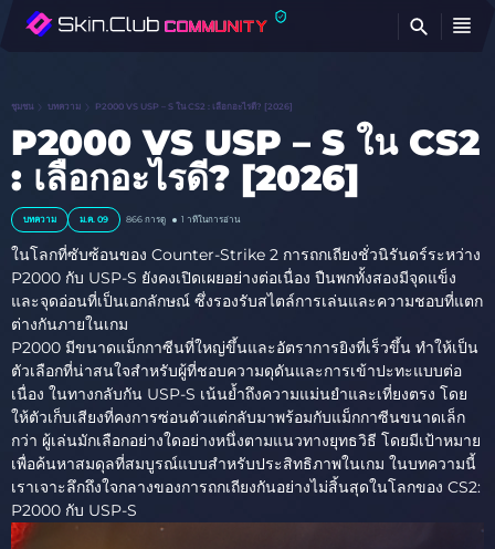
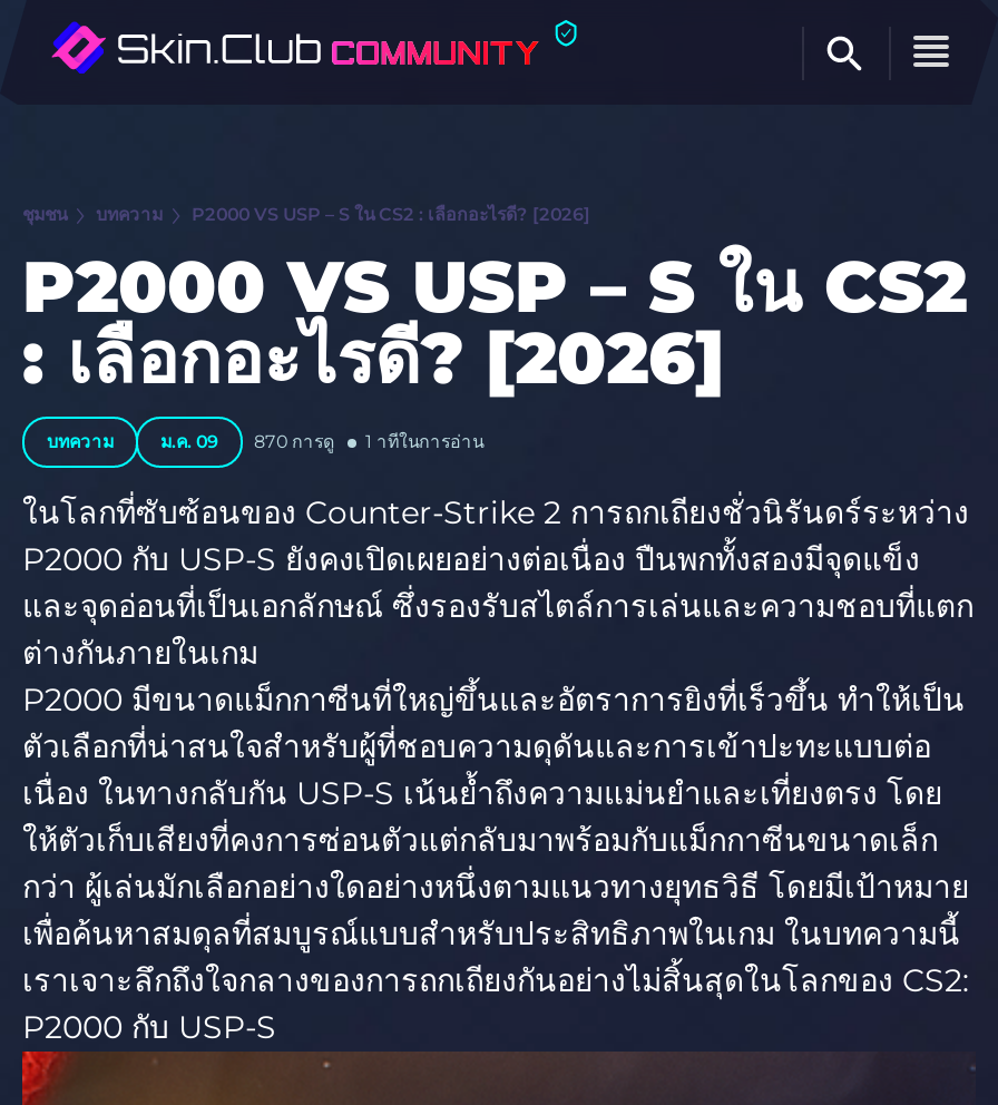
[80,214,240,225] ม.ค. 09 866การดู 1 าทีในการอ่าน -> [160,430,483,452] ม.ค. 09 870การดู 1 าทีในการอ่าน

